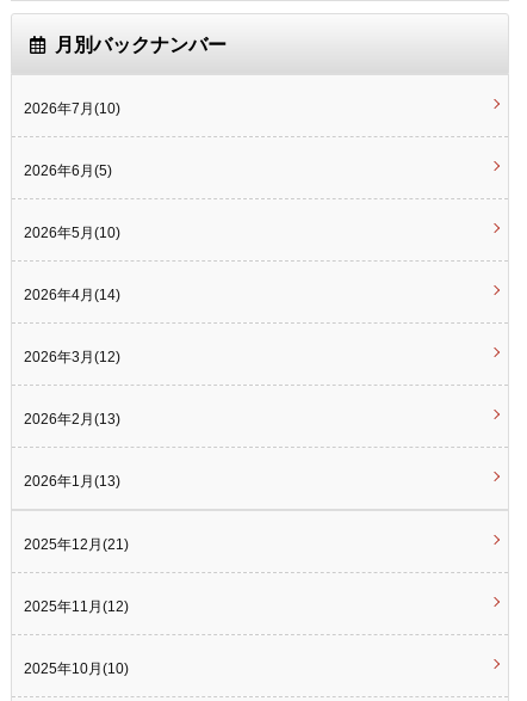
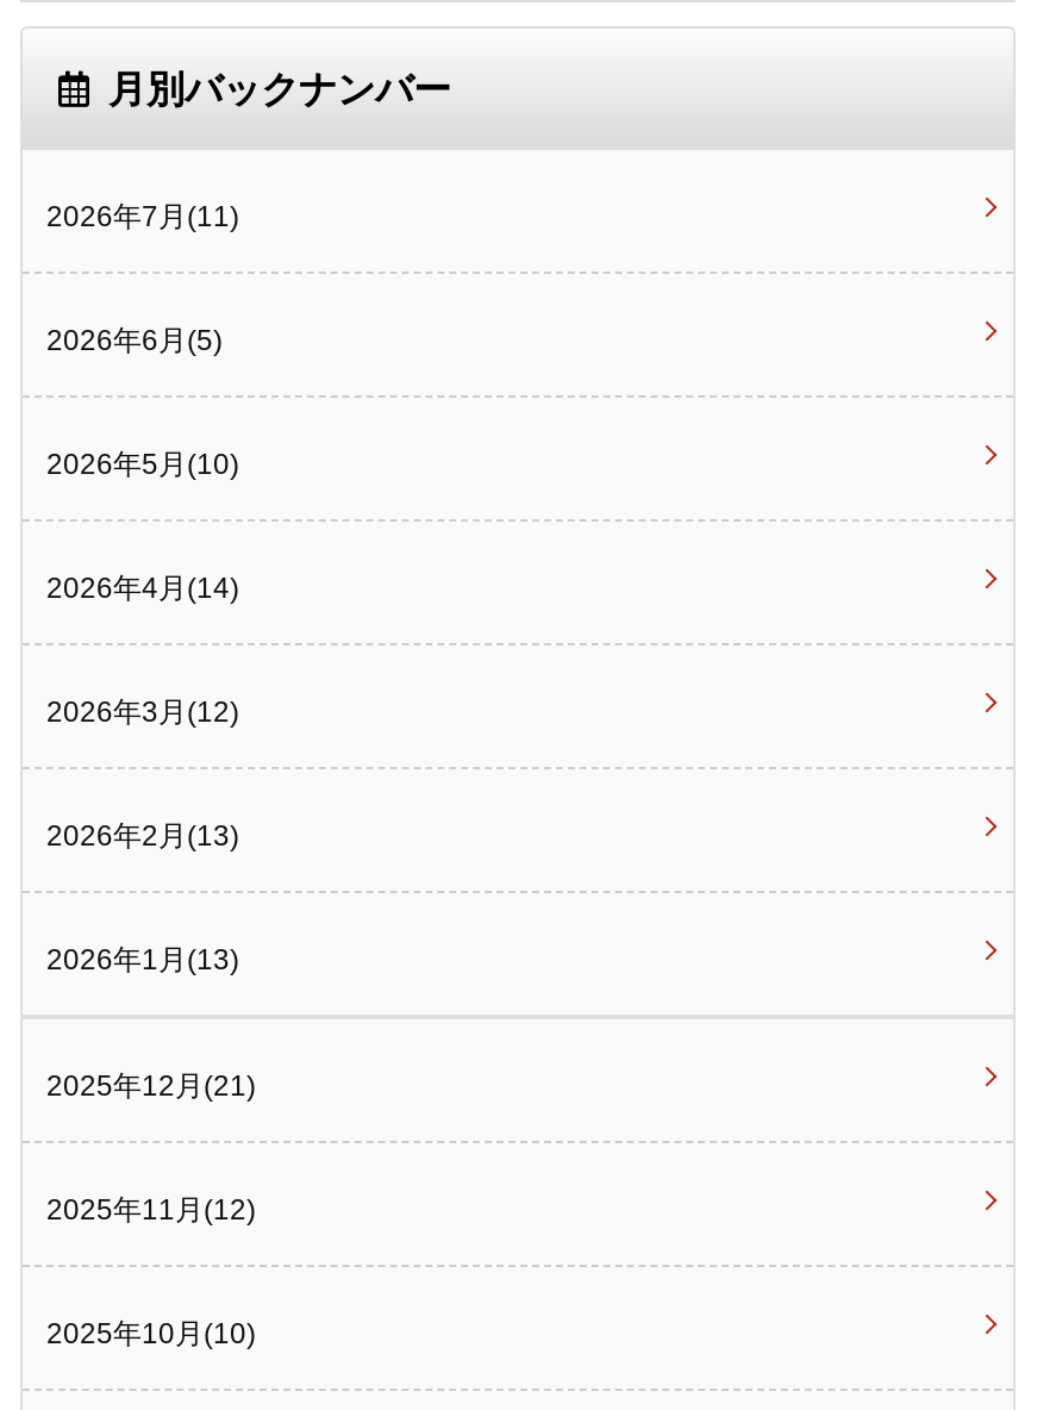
[24,100,120,117] 2026年7月(10) -> [46,200,239,233] 2026年7月(11)

